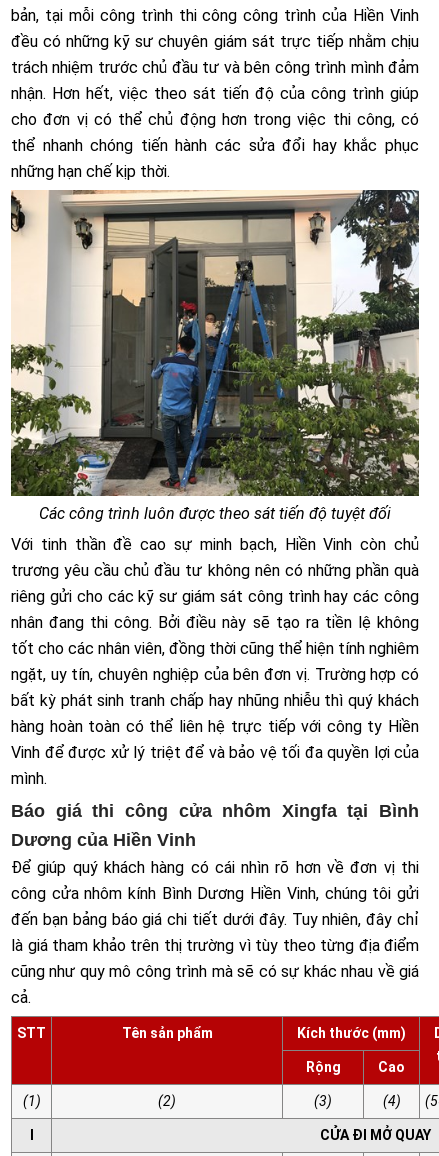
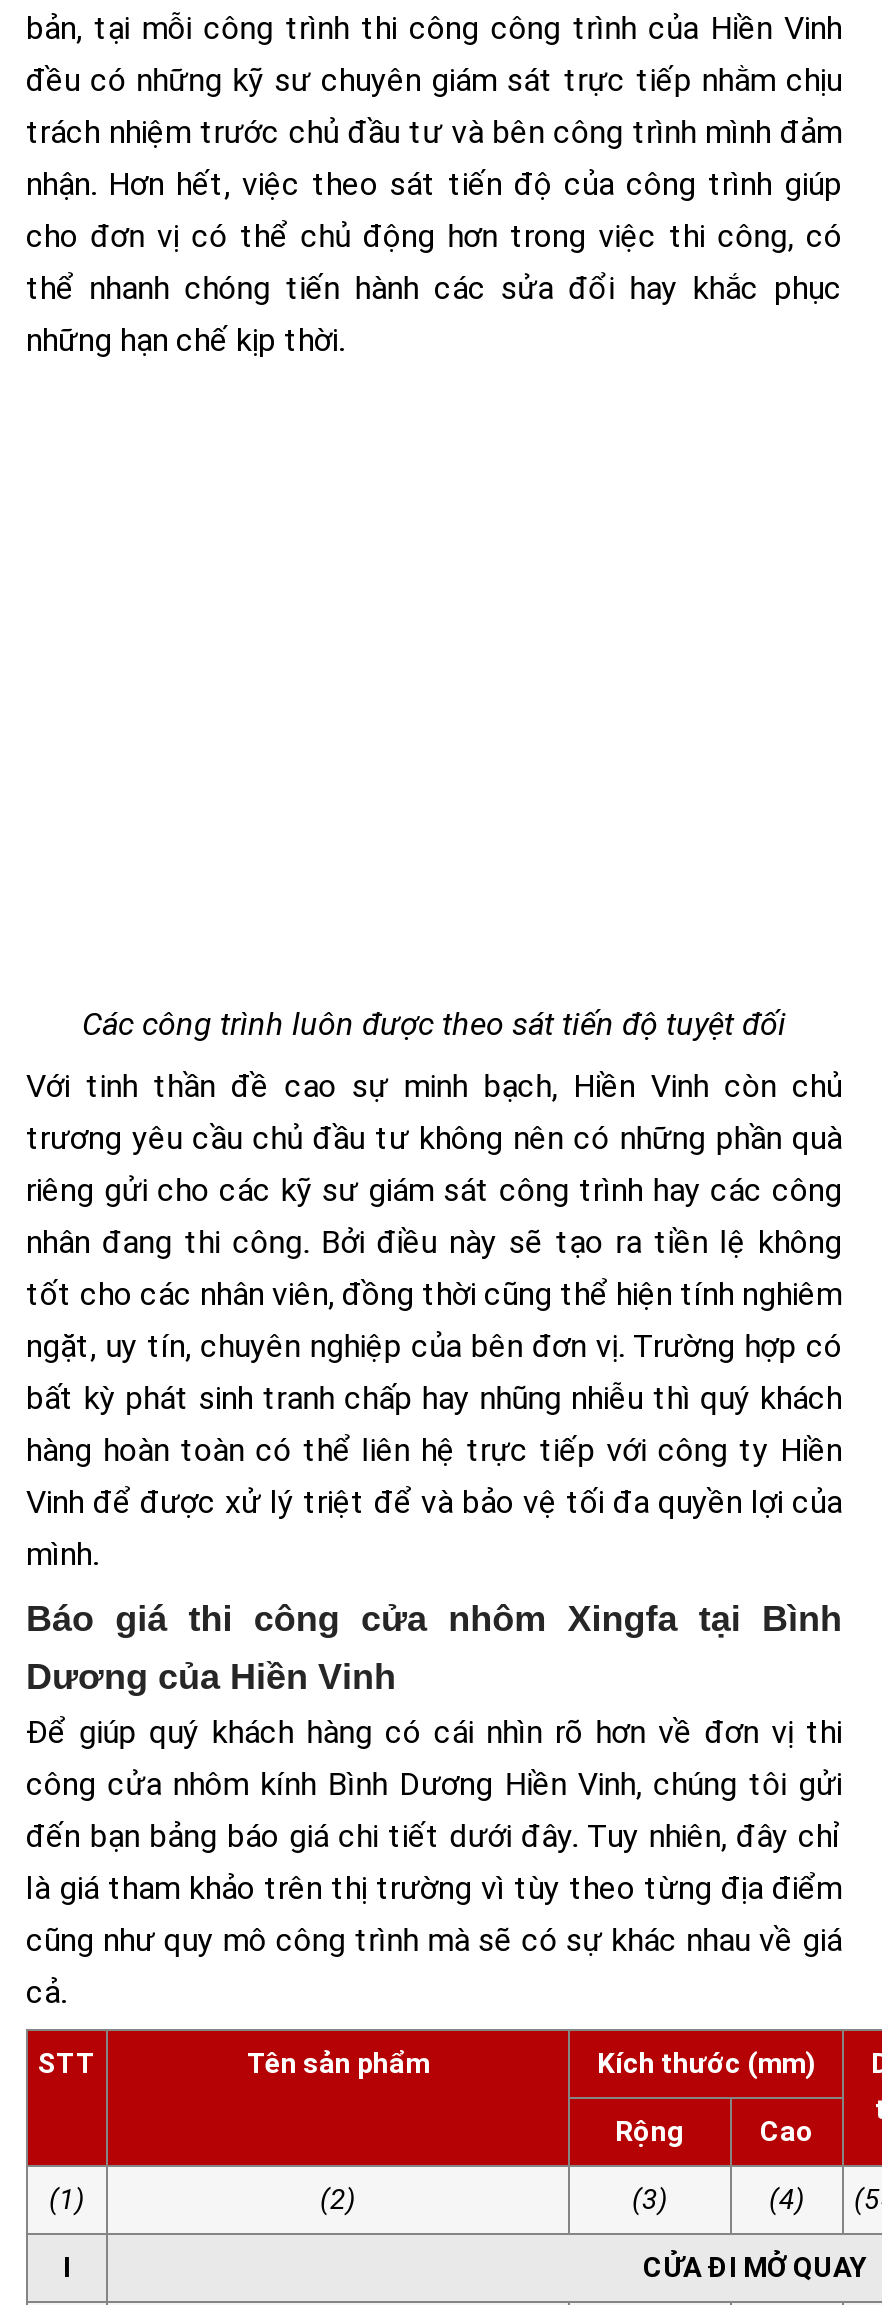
[10,189,420,497] [image] -> none

